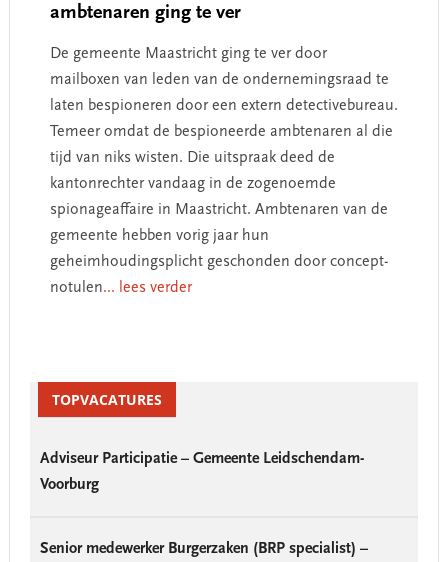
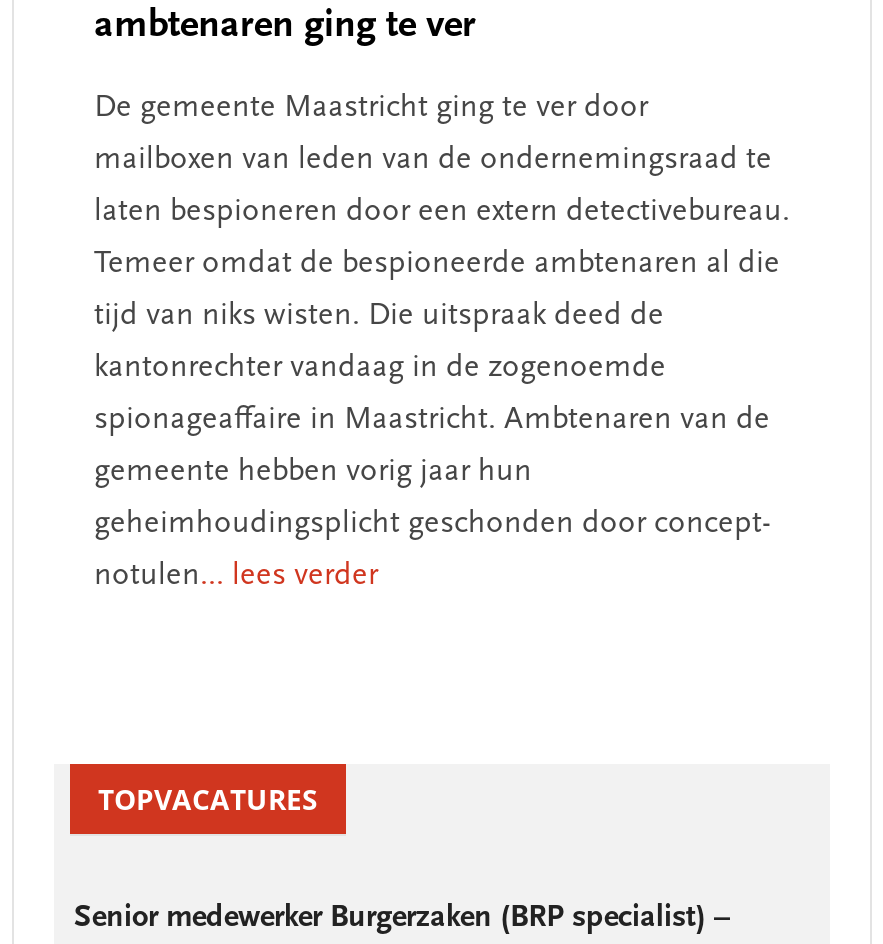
[40,451,364,493] Adviseur Participatie – Gemeente Leidschendam- | Voorburg -> none

